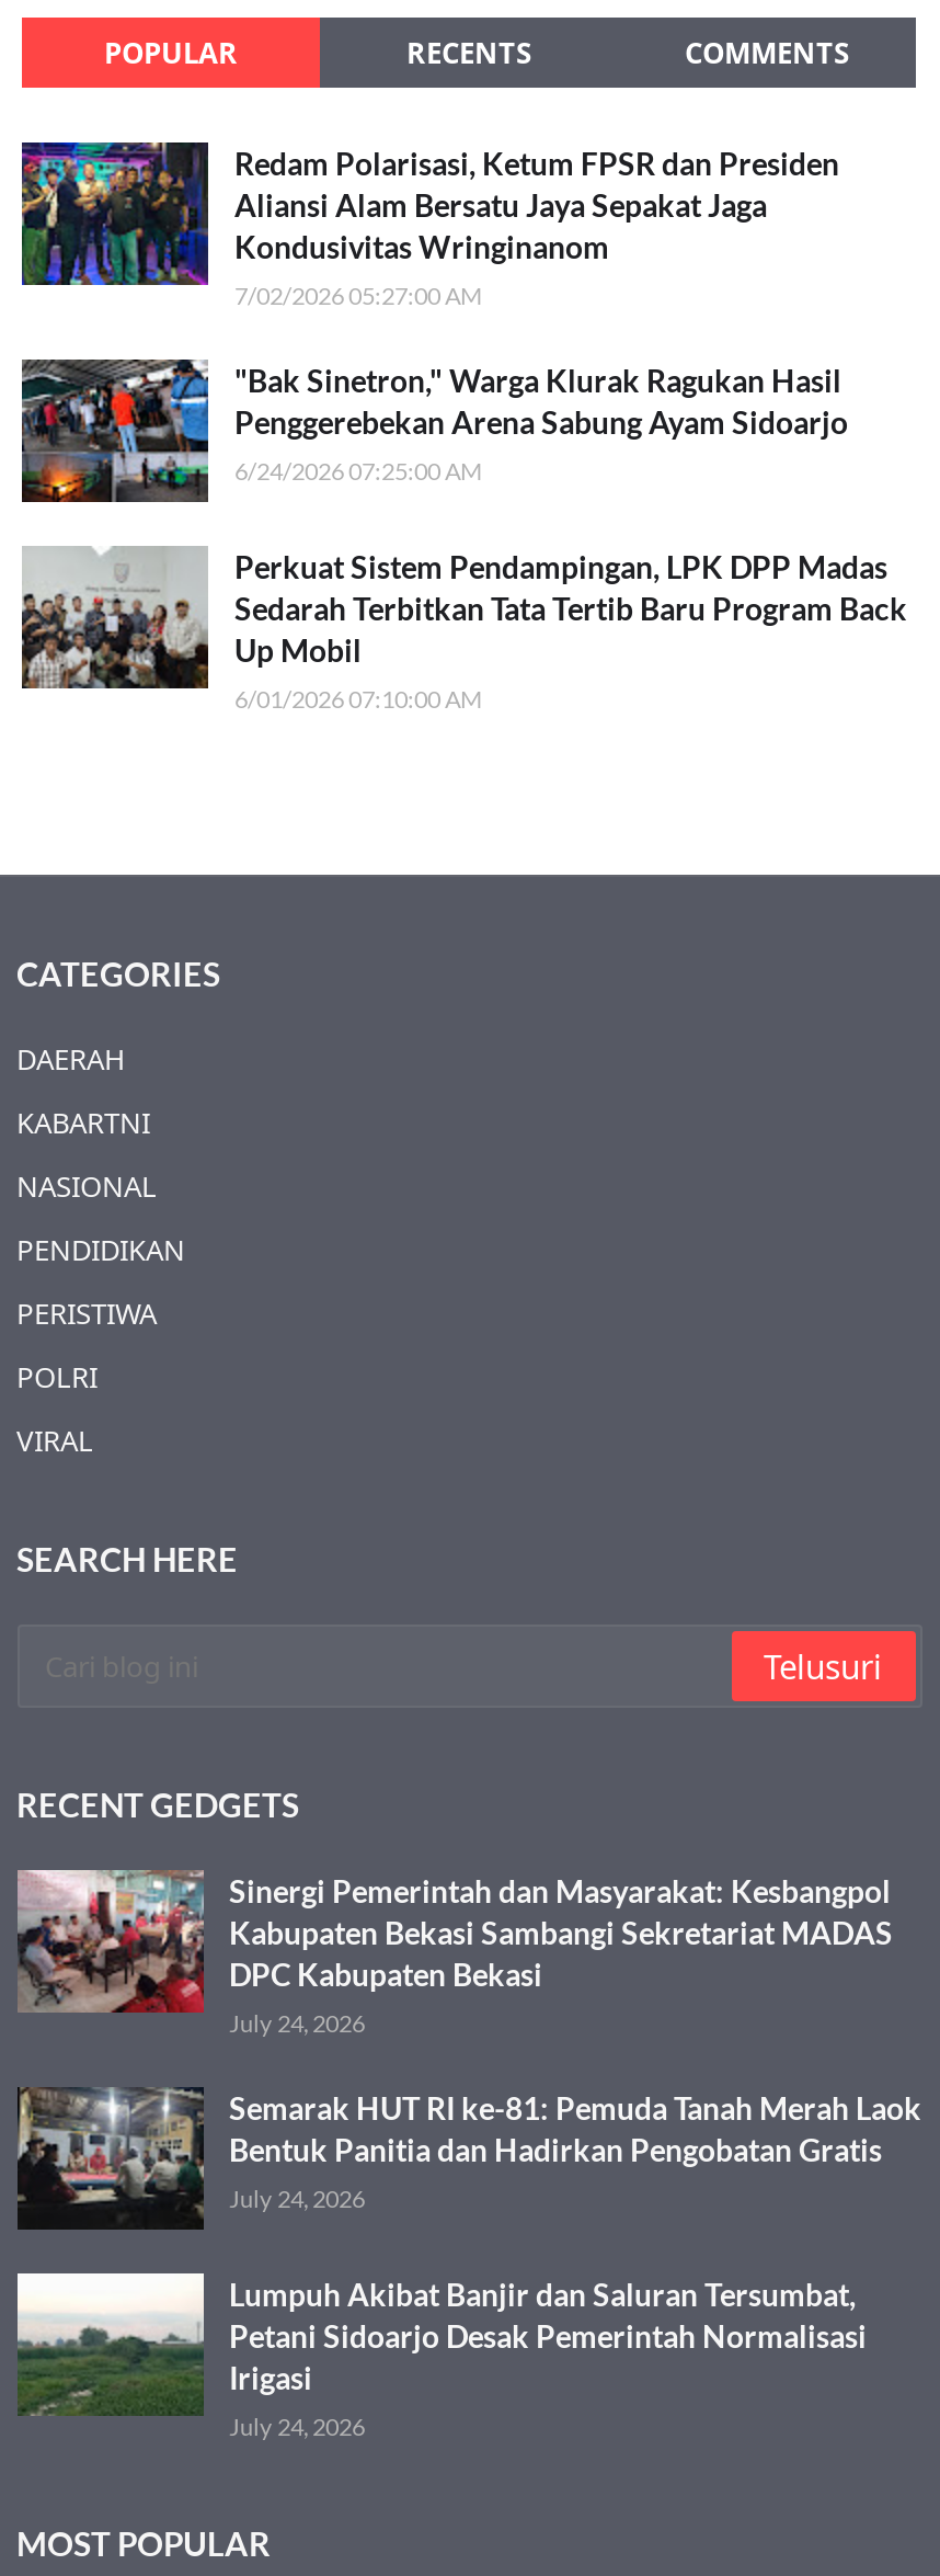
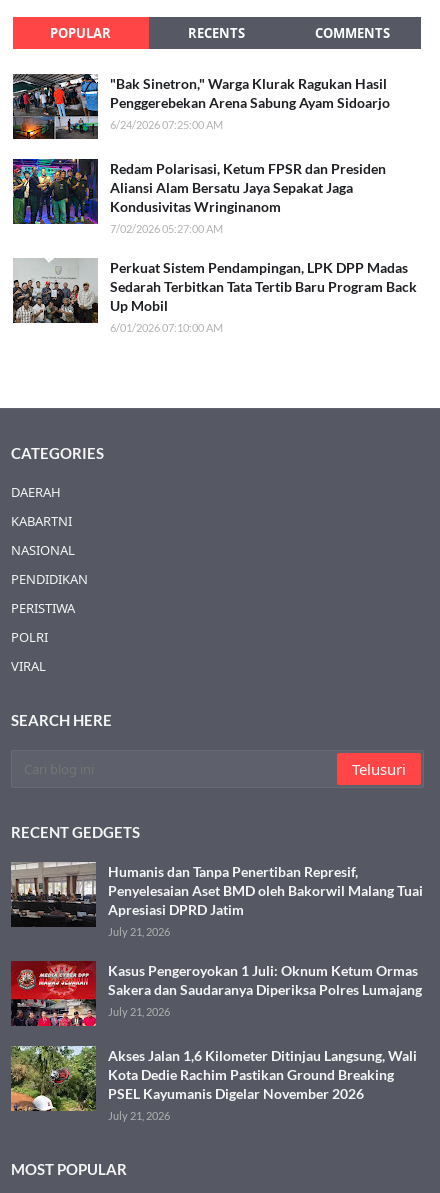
moved [18,138,839,309] -> [11,157,386,235]: [image] | Redam Polarisasi, Ketum FPSR dan Presiden | Aliansi Alam Bersatu Jaya Sepakat Jaga | Kondusivitas Wringinanom | 7/02/2026 05:27:00 AM
moved [20,357,848,504] -> [13,73,390,140]: [image] | "Bak Sinetron," Warga Klurak Ragukan Hasil | Penggerebekan Arena Sabung Ayam Sidoarjo | 6/24/2026 07:25:00 AM
[18,1870,893,2037] [image] | Sinergi Pemerintah dan Masyarakat: Kesbangpol | Kabupaten Bekasi Sambangi Sekretariat MADAS | DPC Kabupaten Bekasi | July 24, 2026 -> [11,861,422,938] [image] | Humanis dan Tanpa Penertiban Represif, | Penyelesaian Aset BMD oleh Bakorwil Malang Tuai | Apresiasi DPRD Jatim | July 21, 2026
[18,2087,921,2232] [image] | Semarak HUT RI ke-81: Pemuda Tanah Merah Laok | Bentuk Panitia dan Hadirkan Pengobatan Gratis | July 24, 2026 -> [10,960,421,1027] [image] | Kasus Pengeroyokan 1 Juli: Oknum Ketum Ormas | Sakera dan Saudaranya Diperiksa Polres Lumajang | July 21, 2026
[15,2271,867,2440] [image] | Lumpuh Akibat Banjir dan Saluran Tersumbat, | Petani Sidoarjo Desak Pemerintah Normalisasi | Irigasi | July 24, 2026 -> [10,1045,416,1122] [image] | Akses Jalan 1,6 Kilometer Ditinjau Langsung, Wali | Kota Dedie Rachim Pastikan Ground Breaking | PSEL Kayumanis Digelar November 2026 | July 21, 2026

